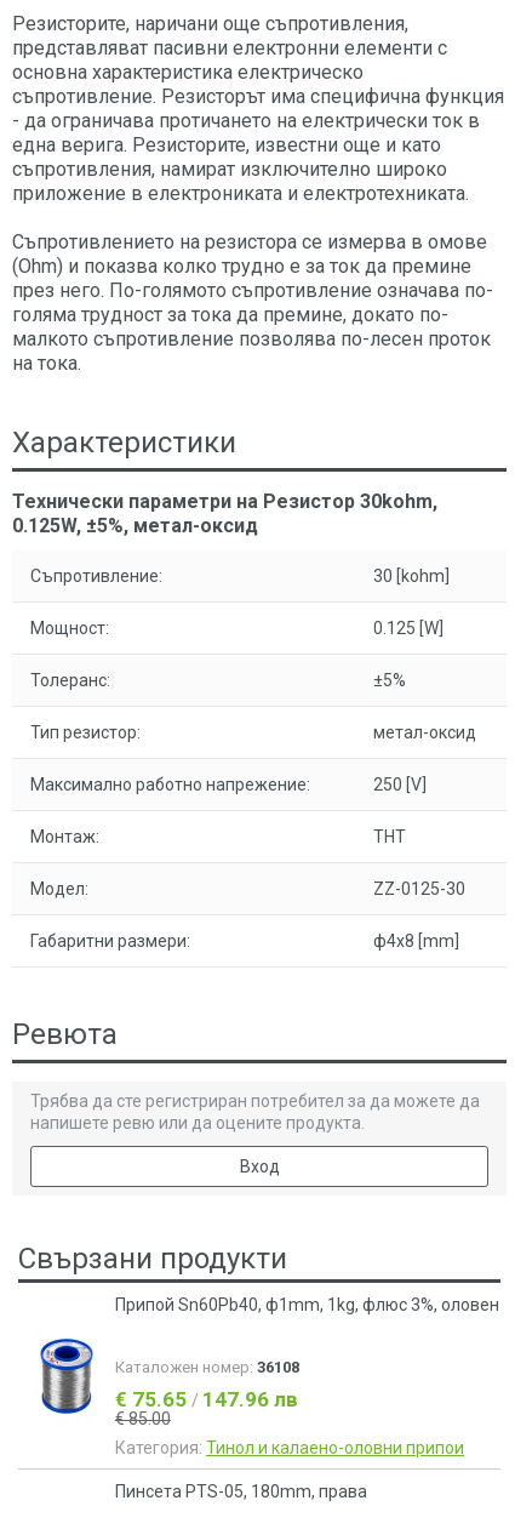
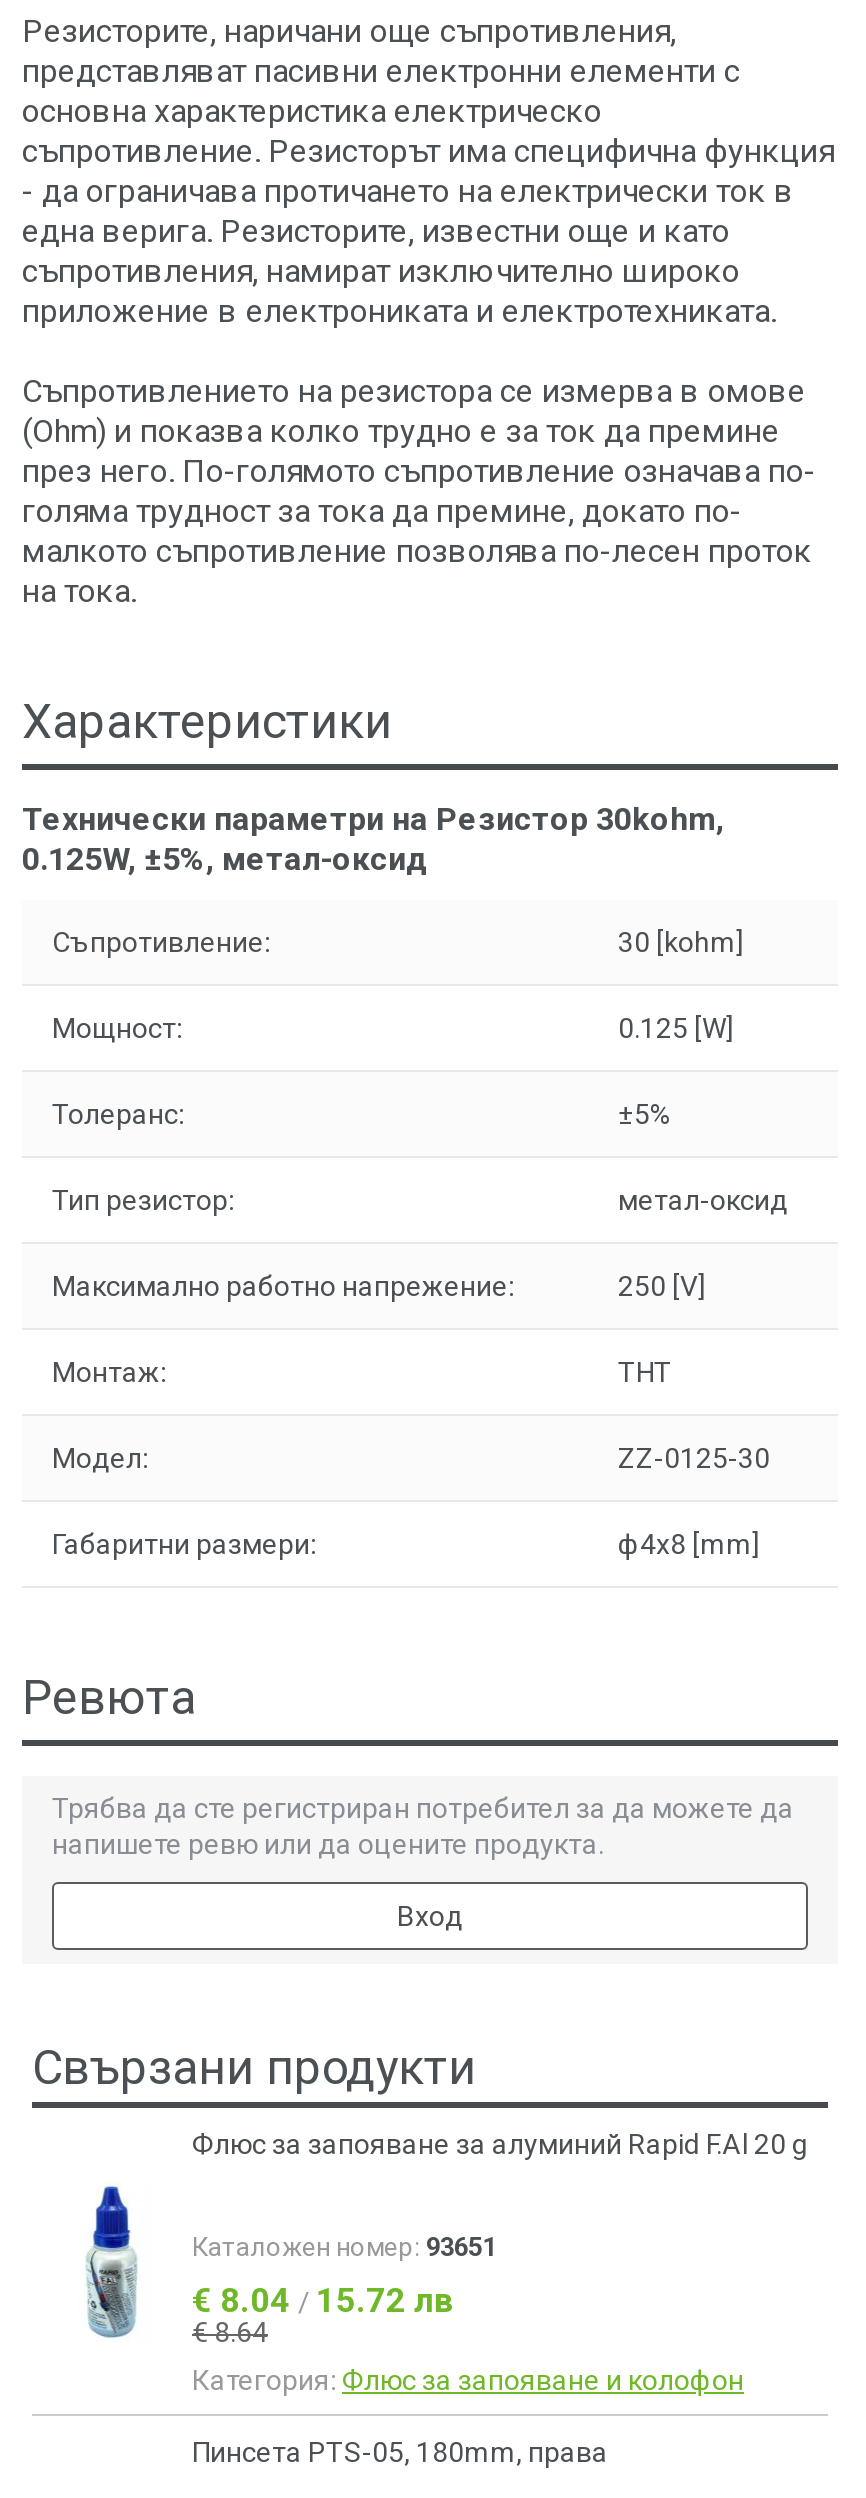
[115,1295,499,1314] Припой Sn60Pb40, ф1mm, 1kg, флюс 3%, оловен -> [192,2128,808,2160] Флюс за запояване за алуминий Rapid F.Al 20 g
[39,1330,299,1428] [image] | Каталожен номер: 36108 | € 75.65 / 147.96 лв | € 85.00 -> [68,2184,496,2348] [image] | Каталожен номер: 93651 | € 8.04 / 15.72 лв | € 8.64
[115,1438,464,1457] Категория: Тинол и калаено-оловни припои -> [192,2364,744,2396] Категория: Флюс за запояване и колофон

